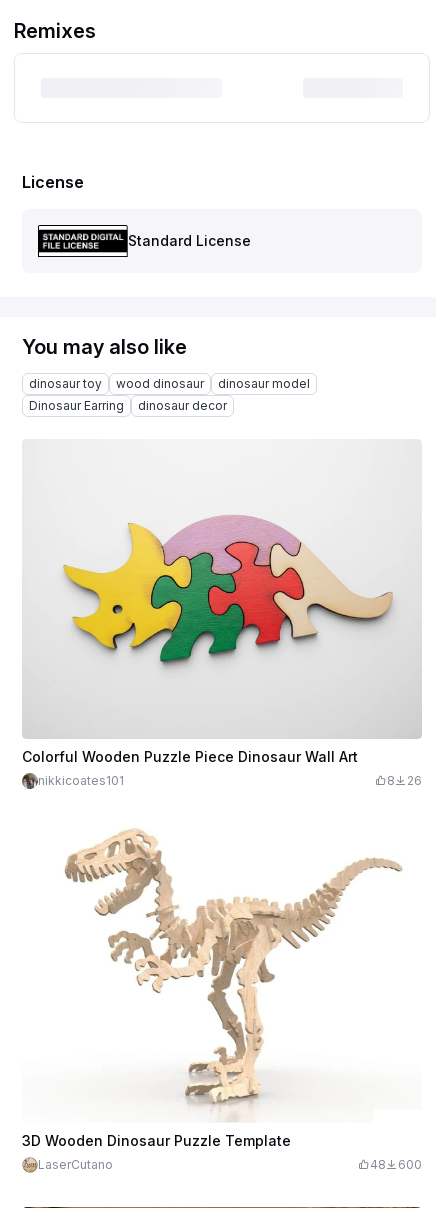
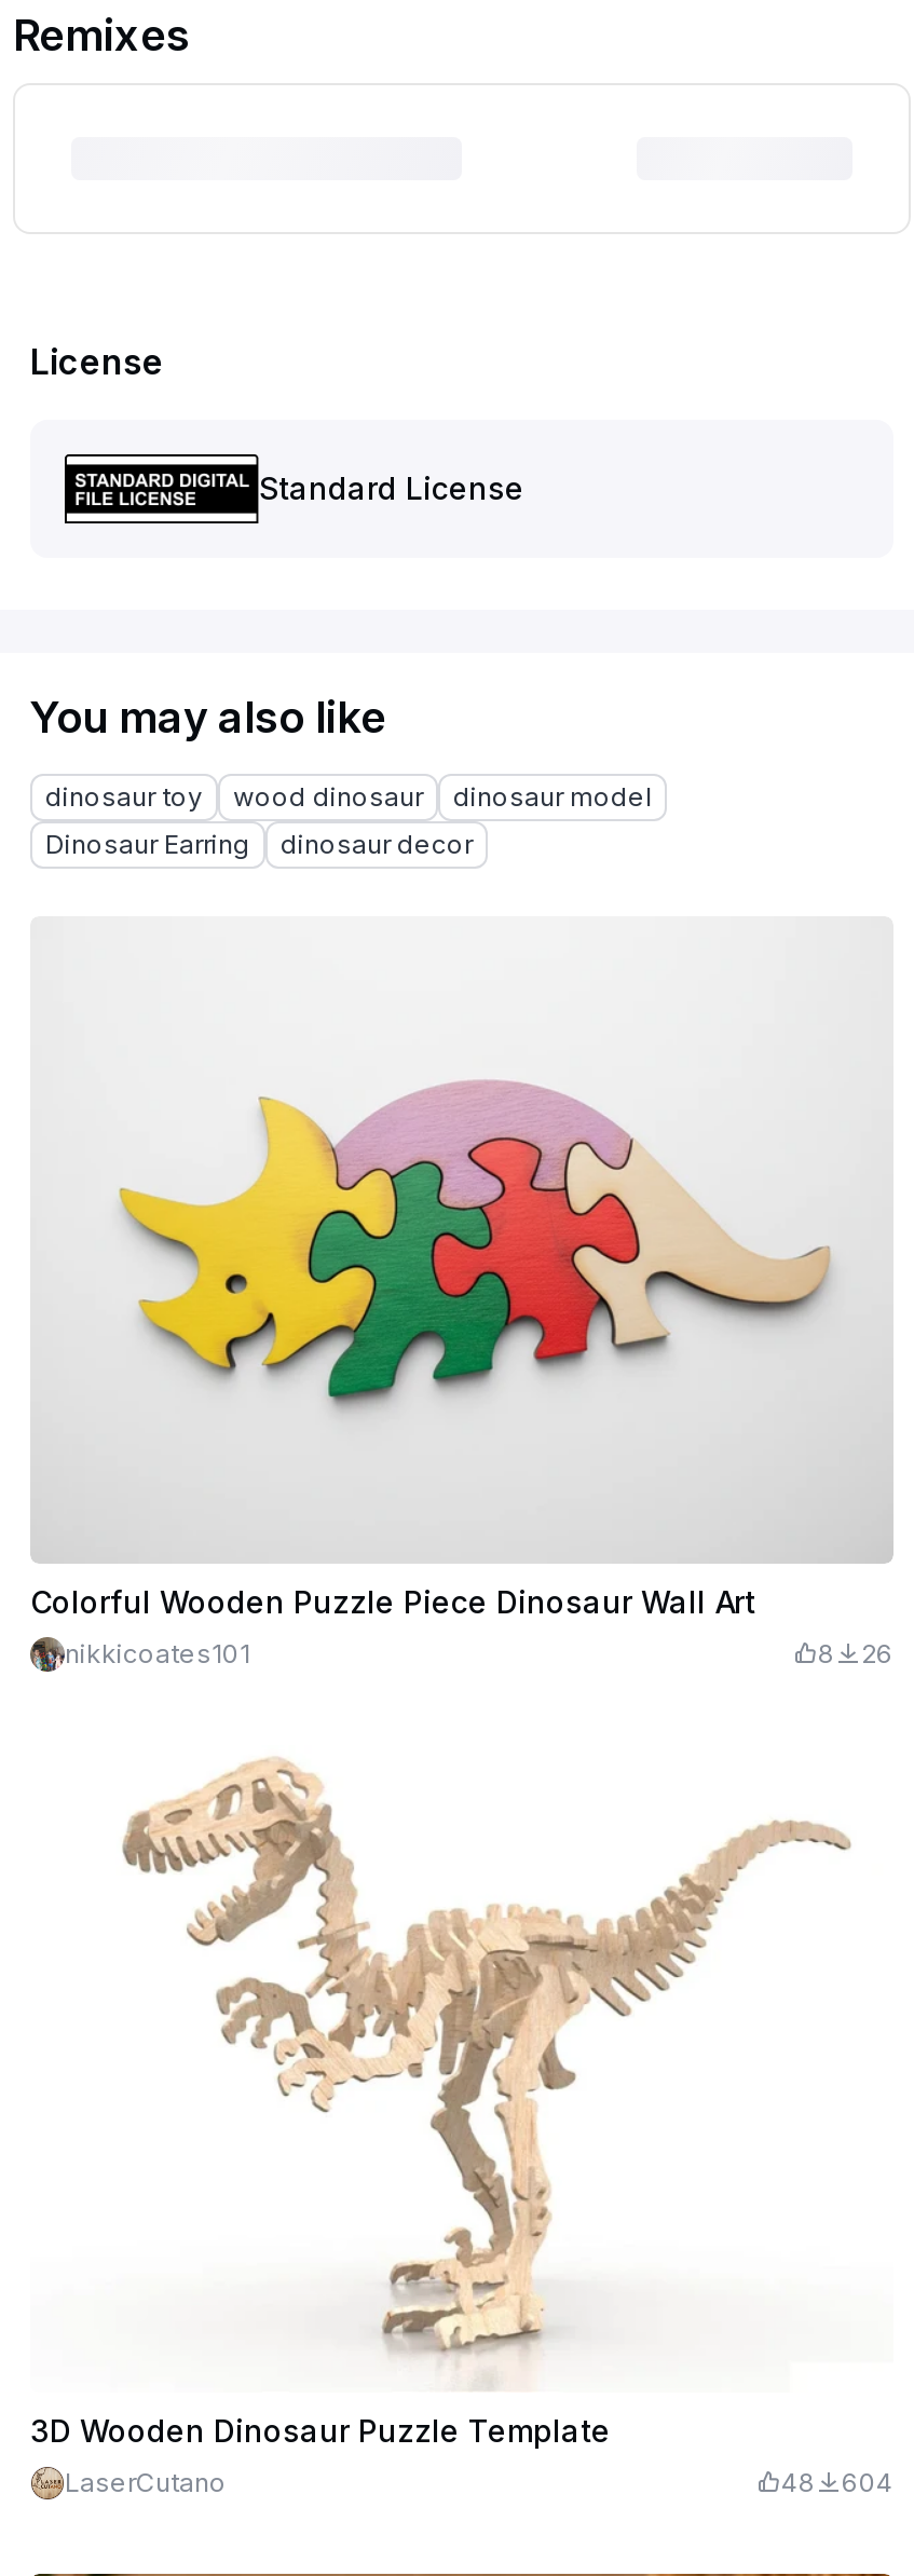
[370,1157,422,1172] 48 600 -> [781,2465,893,2498] 48 604

